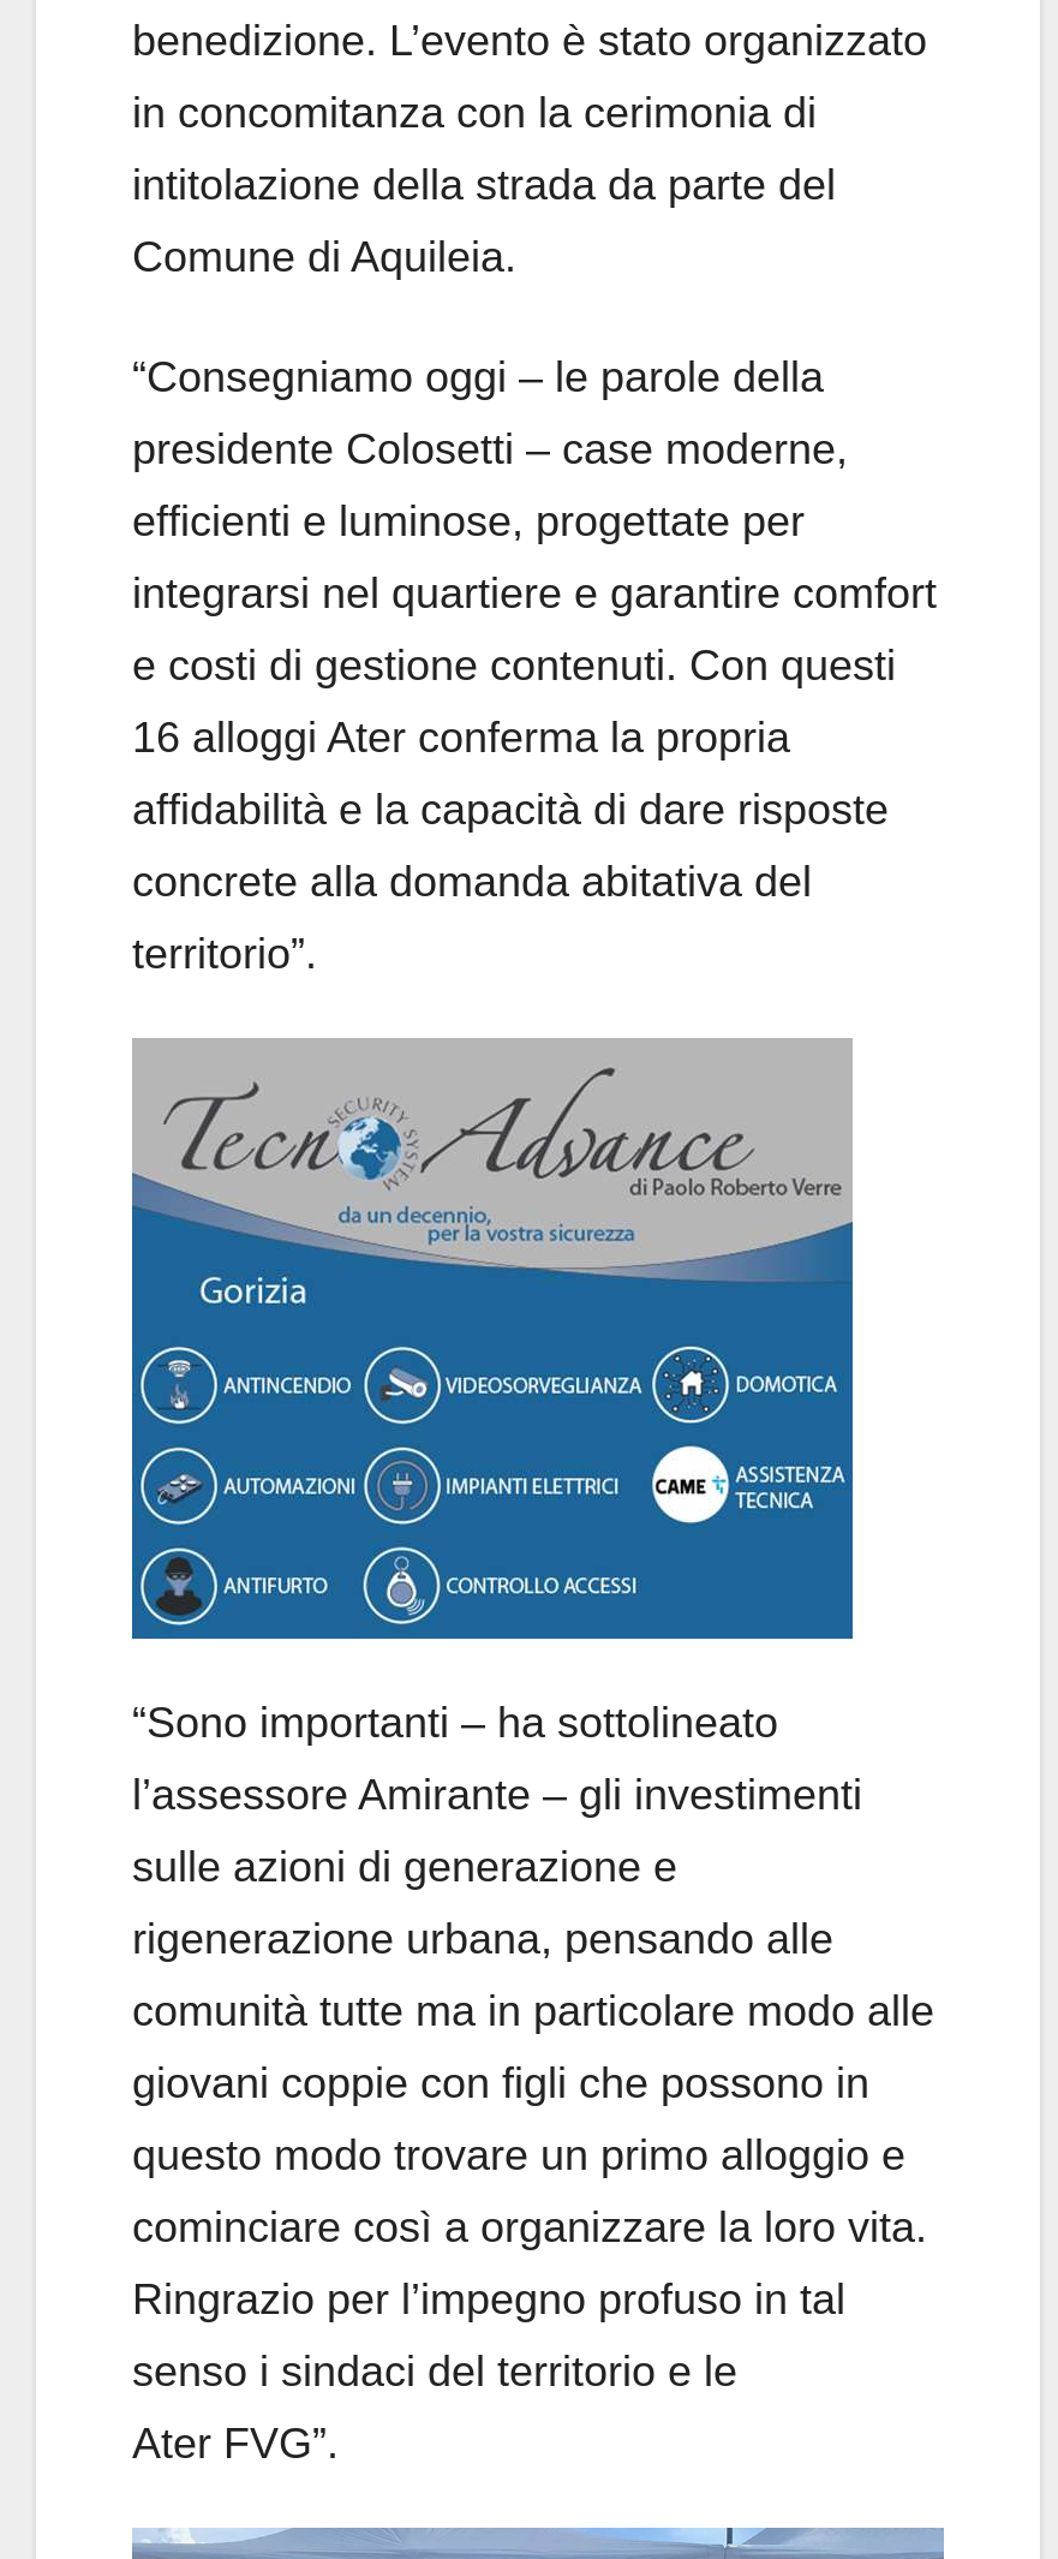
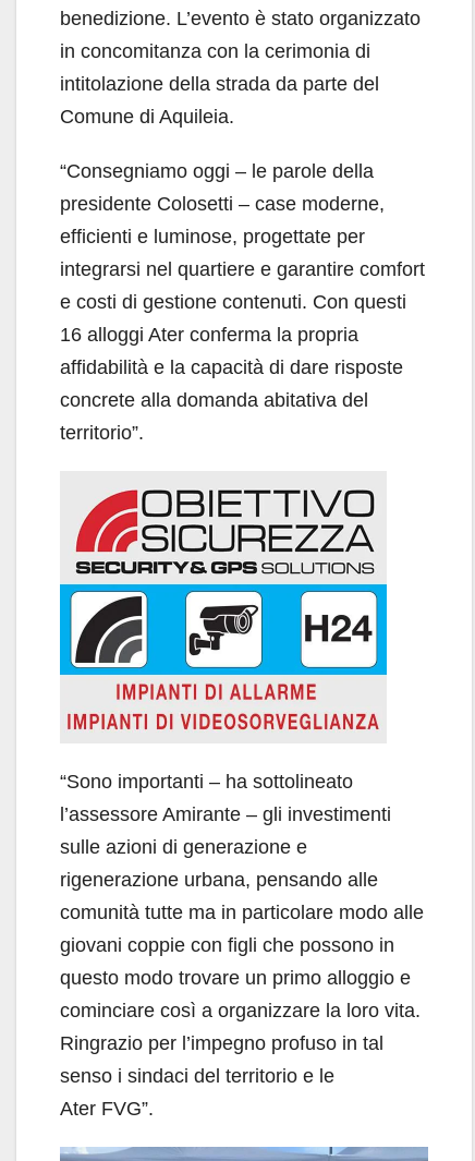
[130,1038,855,1641] [image] -> [60,472,387,743] [image]

